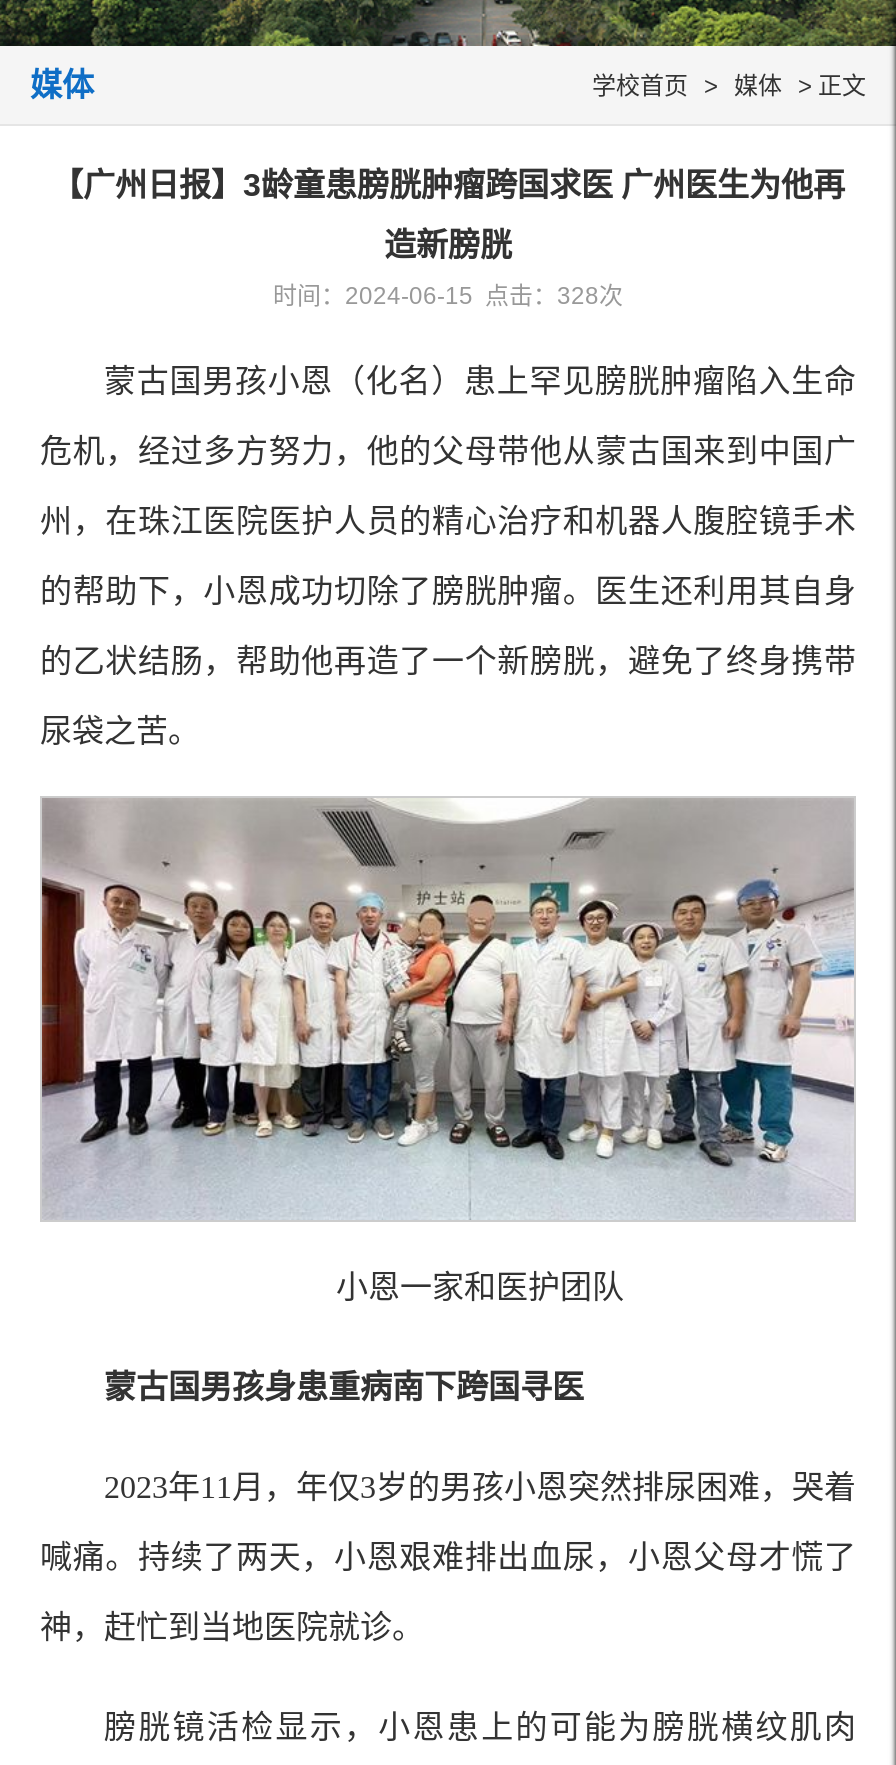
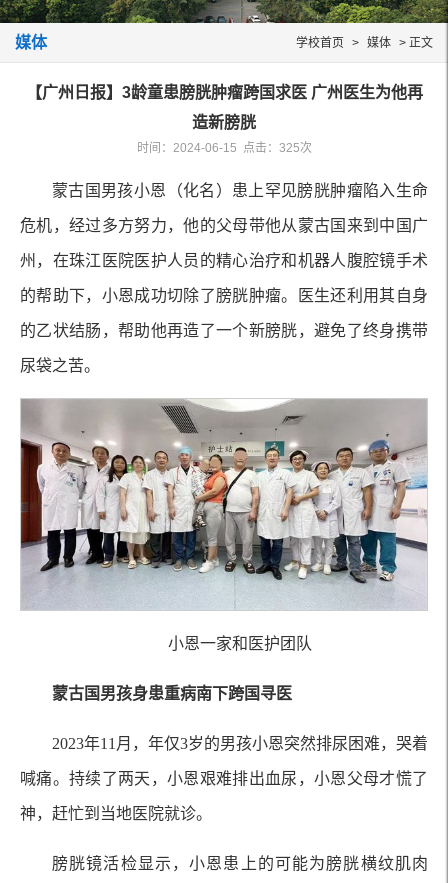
[273,281,623,309] 时间：2024-06-15 点击：328次 -> [136,141,311,155] 时间：2024-06-15 点击：325次

